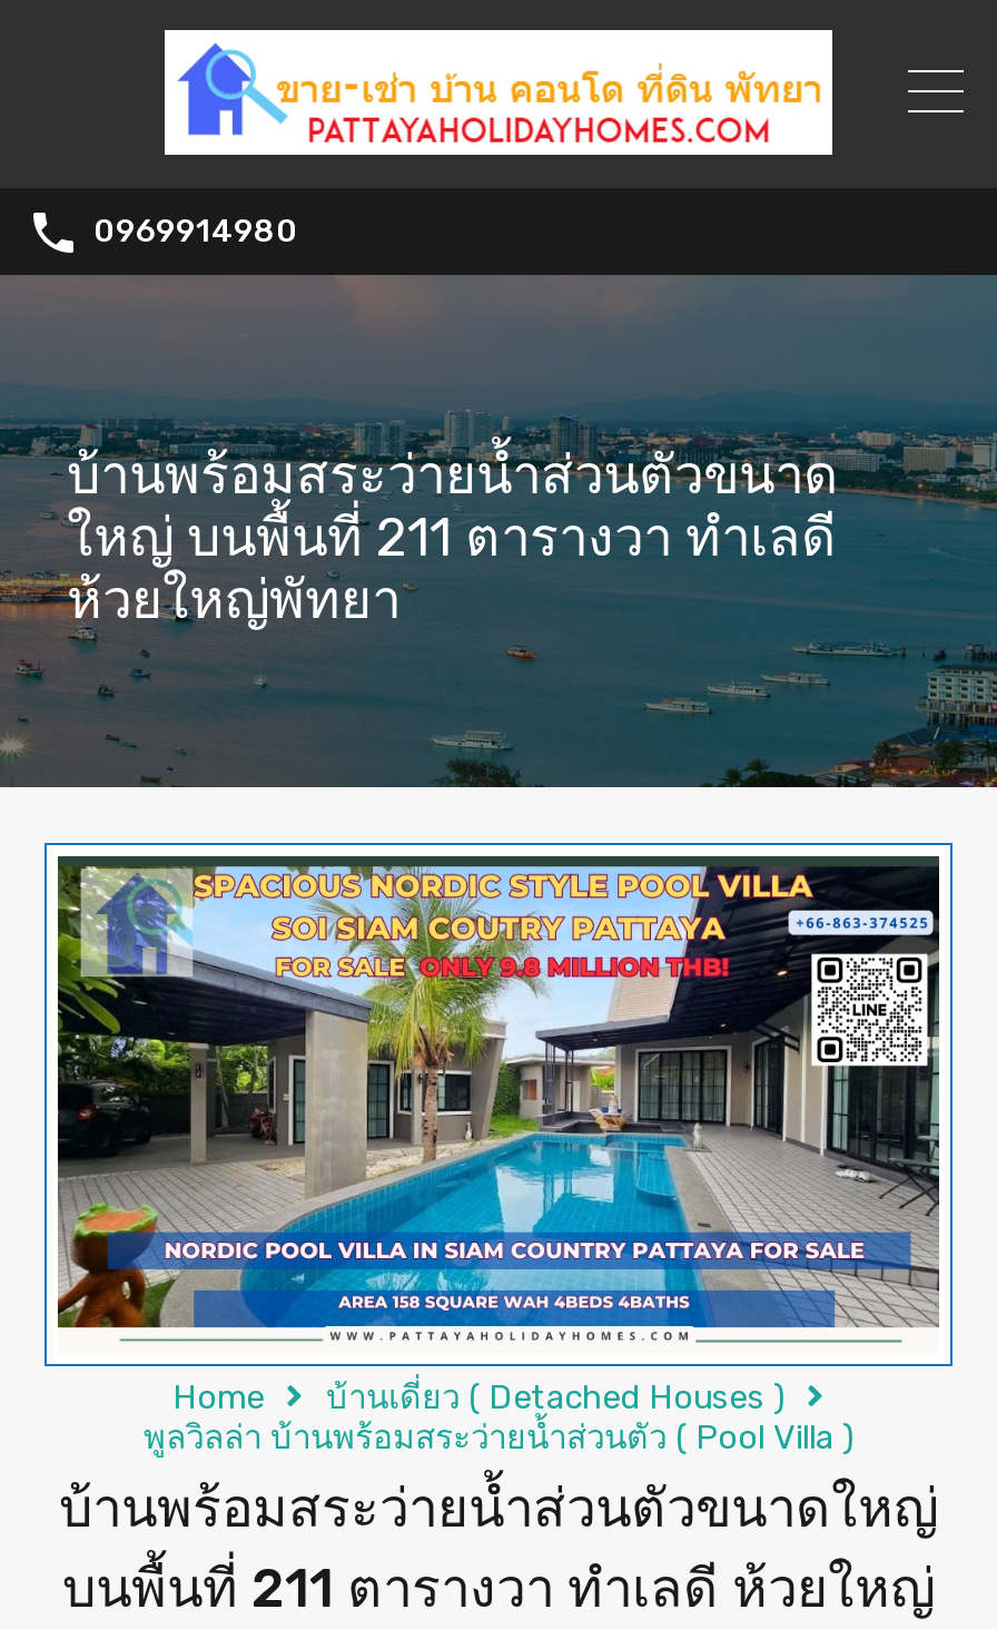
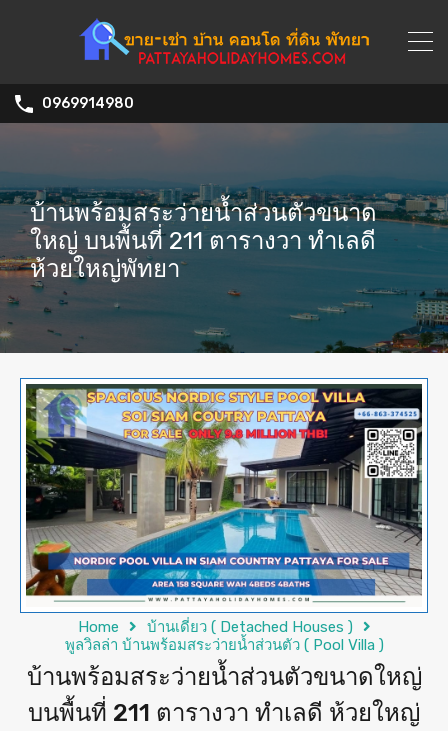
[162,28,835,157] [image] -> [74,13,374,69] [image]

